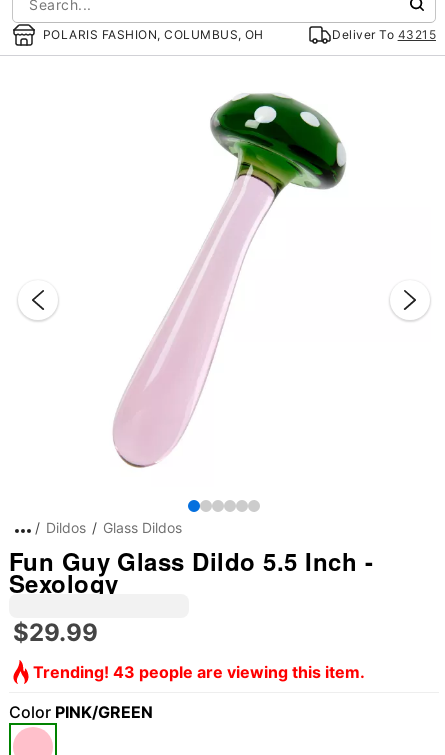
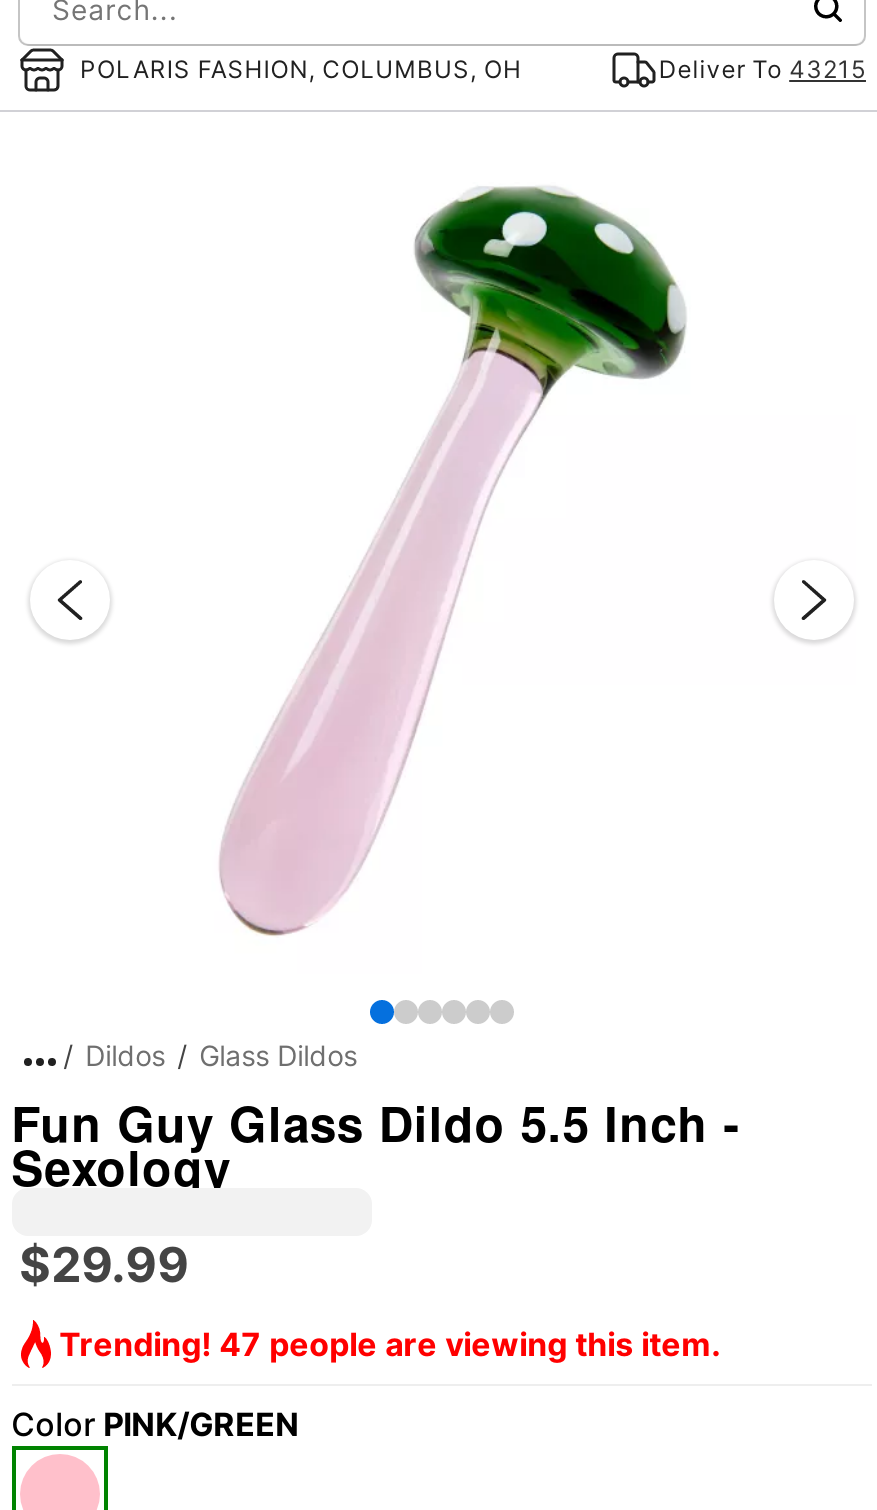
[33,662,365,682] Trending! 43 people are viewing this item. -> [59,1324,721,1364] Trending! 47 people are viewing this item.

